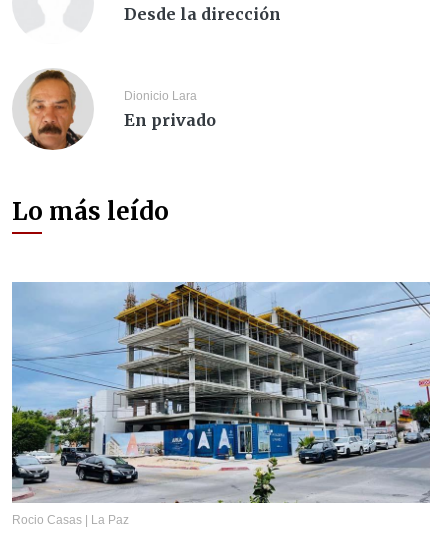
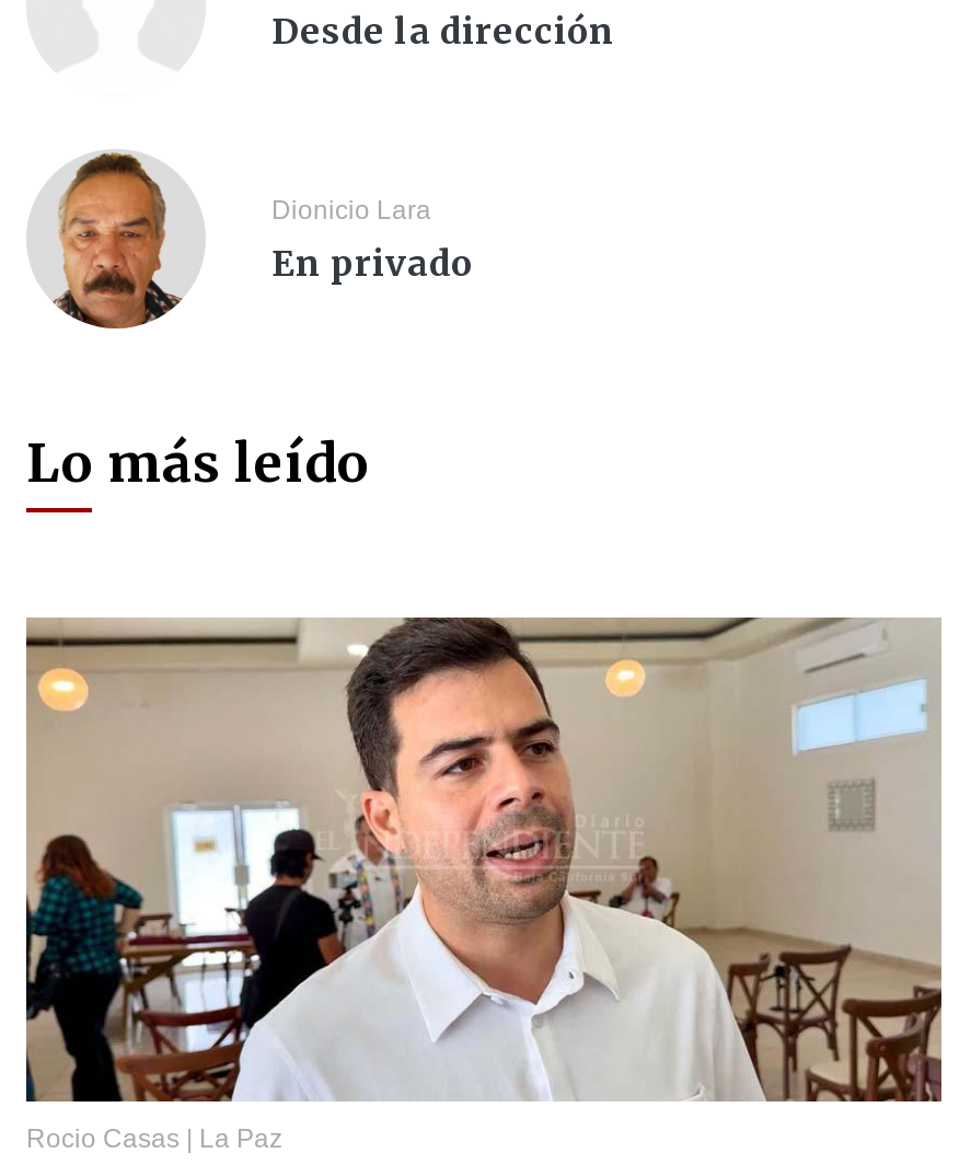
[11,282,430,504] [image] -> [24,615,944,1104] [image]

